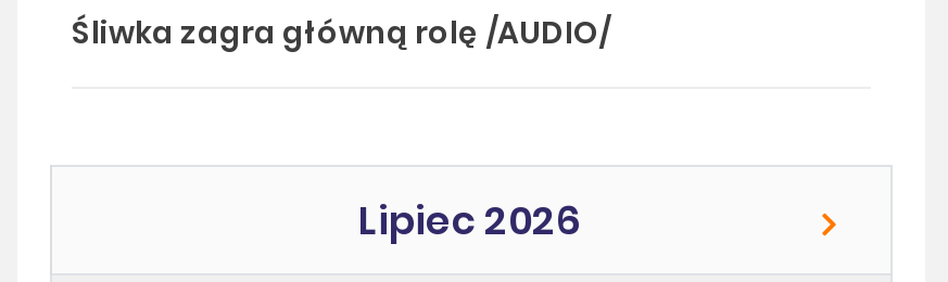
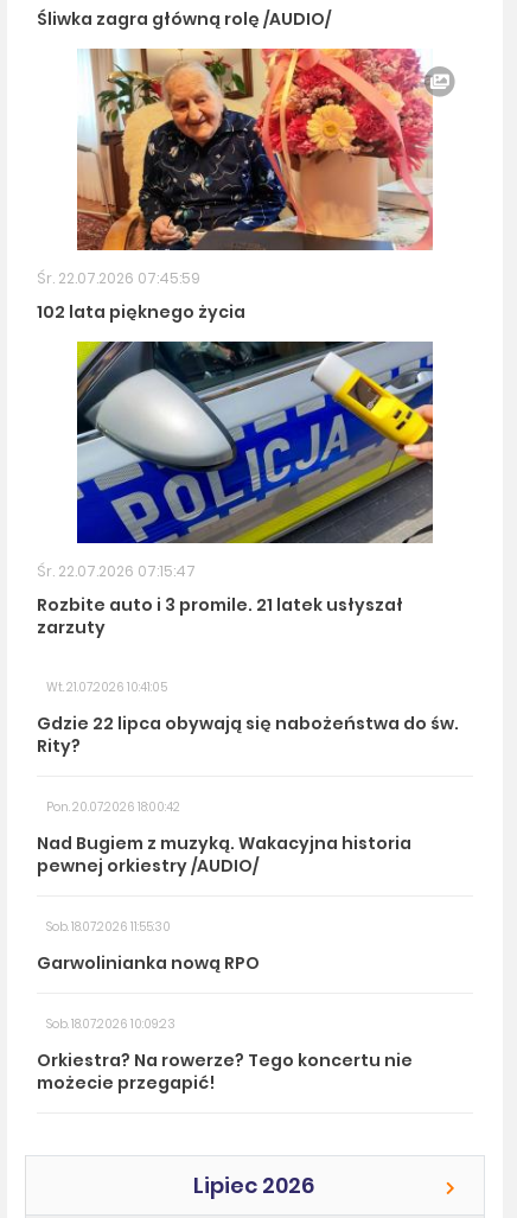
none -> [37,47,455,323] [image] | Śr. 22.07.2026 07:45:59 | 102 lata pięknego życia
none -> [37,340,459,1094] [image] | Śr. 22.07.2026 07:15:47 | Rozbite auto i 3 promile. 21 latek usłyszał | zarzuty | Wt. 21.07.2026 10:41:05 | Gdzie 22 lipca obywają się nabożeństwa do św. | Rity? | Pon. 20.07.2026 18:00:42 | Nad Bugiem z muzyką. Wakacyjna historia | pewnej orkiestry /AUDIO/ | Sob. 18.07.2026 11:55:30 | Garwolinianka nową RPO | Sob. 18.07.2026 10:09:23 | Orkiestra? Na rowerze? Tego koncertu nie | możecie przegapić!

